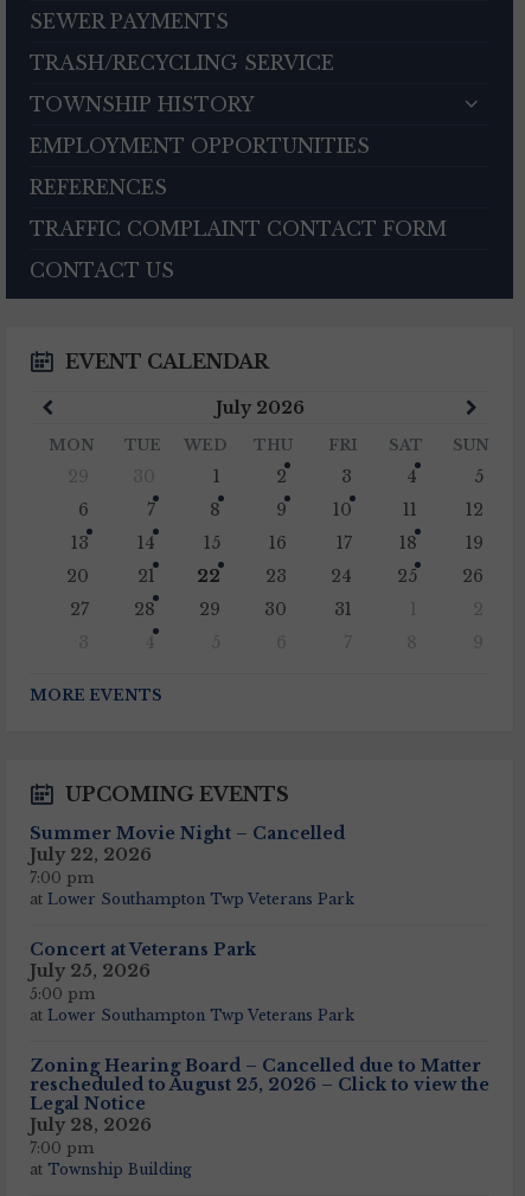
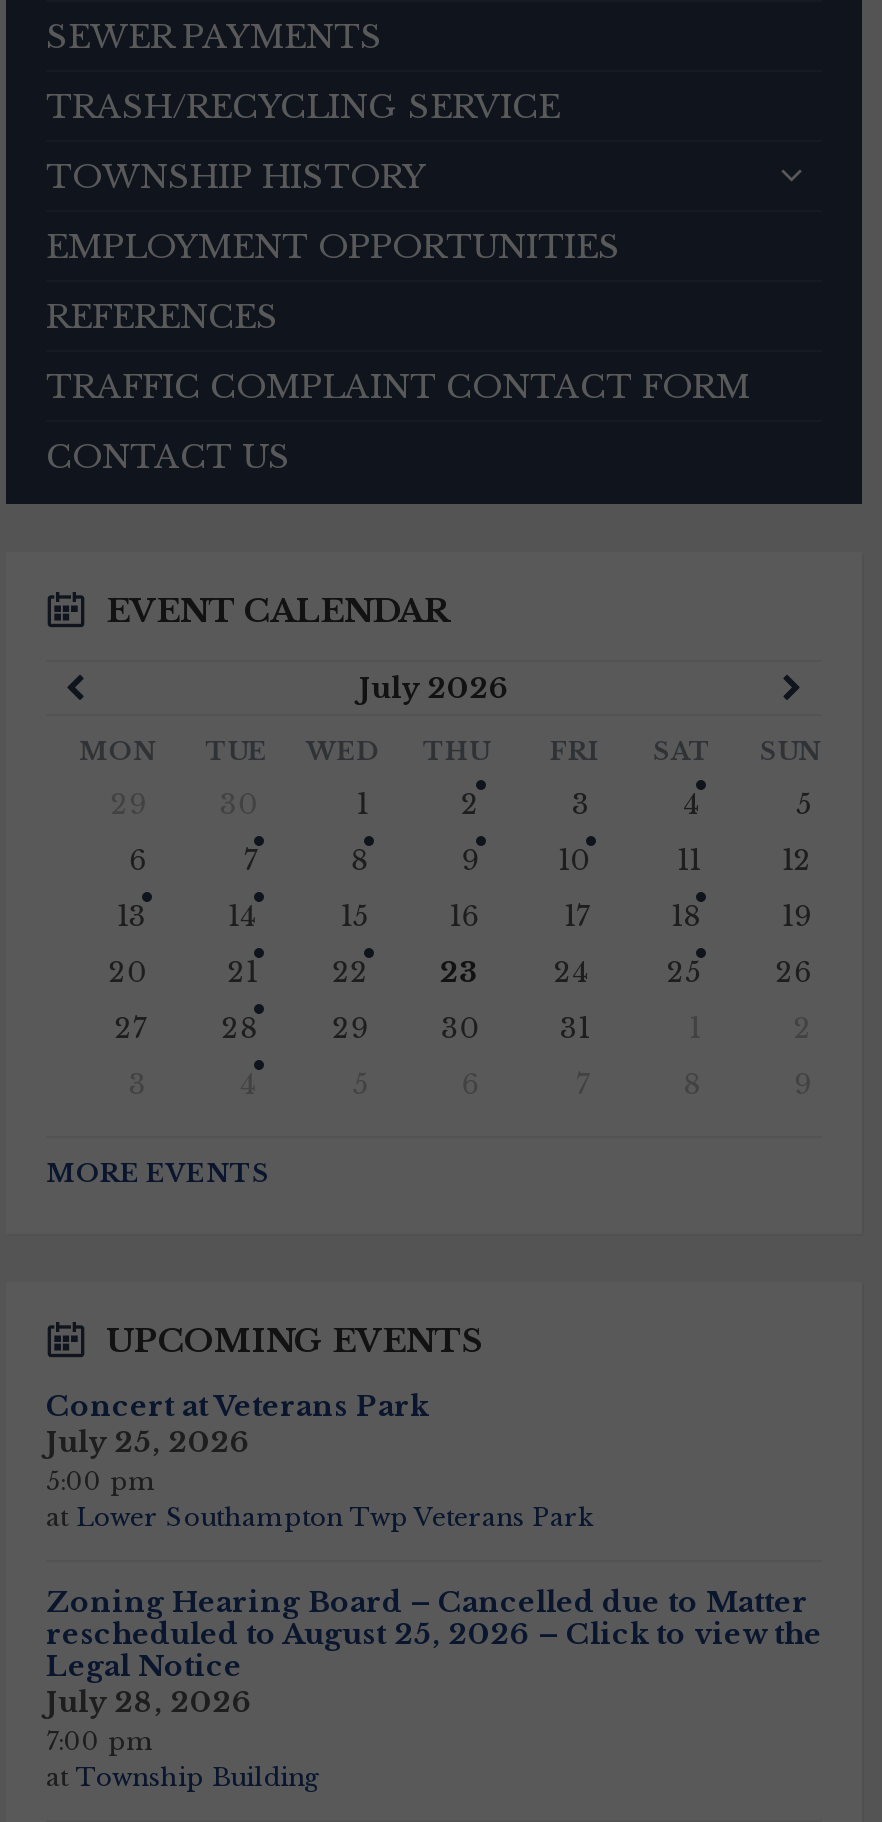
[30,823,354,908] Summer Movie Night – Cancelled | July 22, 2026 | 7:00 pm | at Lower Southampton Twp Veterans Park -> none

